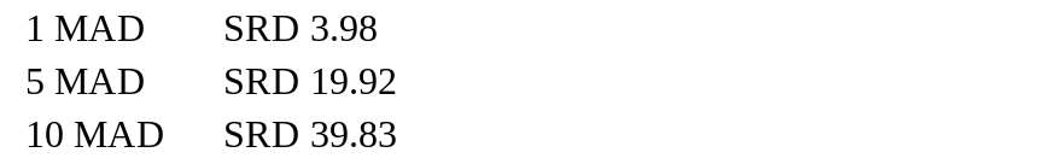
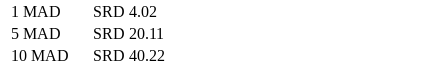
[25,8,378,49] 1 MAD SRD 3.98 -> [11,3,157,20] 1 MAD SRD 4.02
[25,61,397,102] 5 MAD SRD 19.92 -> [11,25,164,42] 5 MAD SRD 20.11
[25,114,397,155] 10 MAD SRD 39.83 -> [11,47,165,64] 10 MAD SRD 40.22

